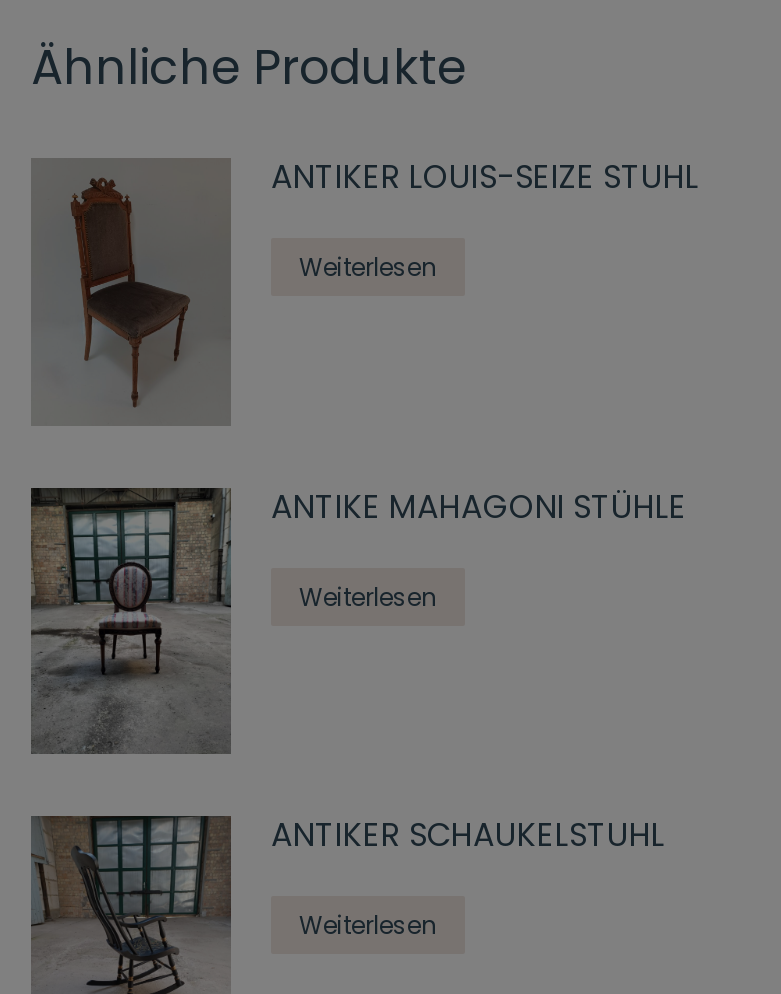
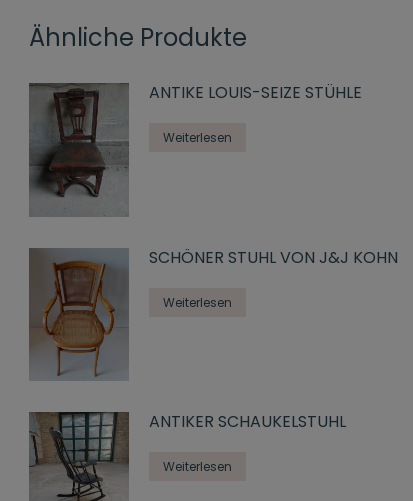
[33,155,699,410] [image] | ANTIKER LOUIS-SEIZE STUHL -> [29,81,362,207] [image] | ANTIKE LOUIS-SEIZE STÜHLE
[29,483,687,754] [image] | ANTIKE MAHAGONI STÜHLE -> [28,246,398,380] [image] | SCHÖNER STUHL VON J&J KOHN

